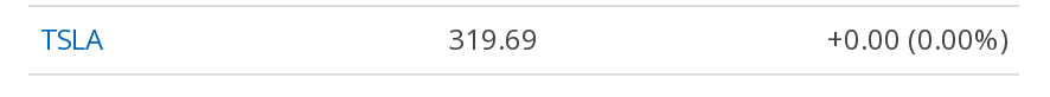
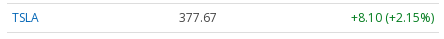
[448,18,1007,59] 319.69 | +0.00 (0.00%) -> [179,9,434,26] 377.67 | +8.10 (+2.15%)

